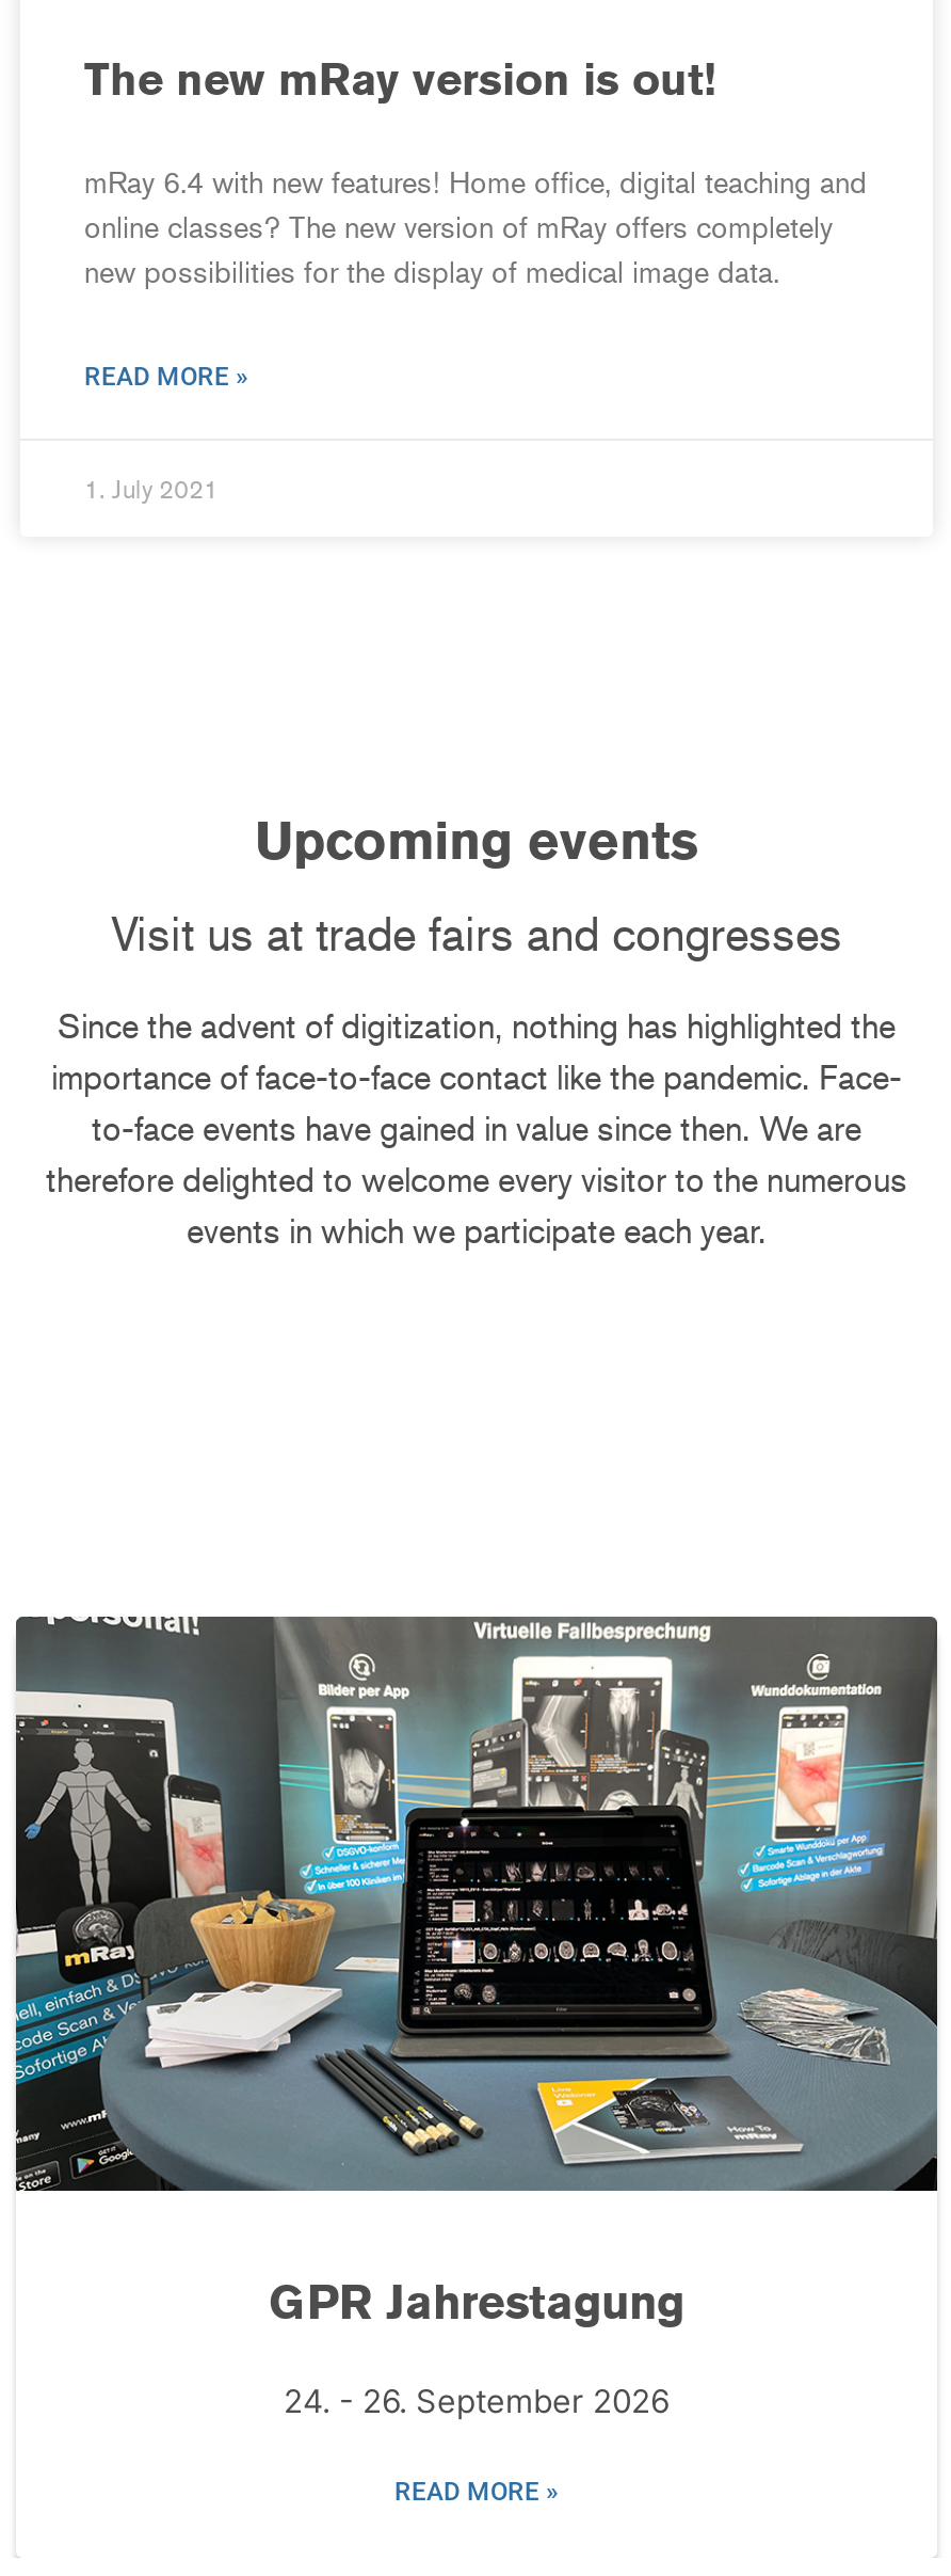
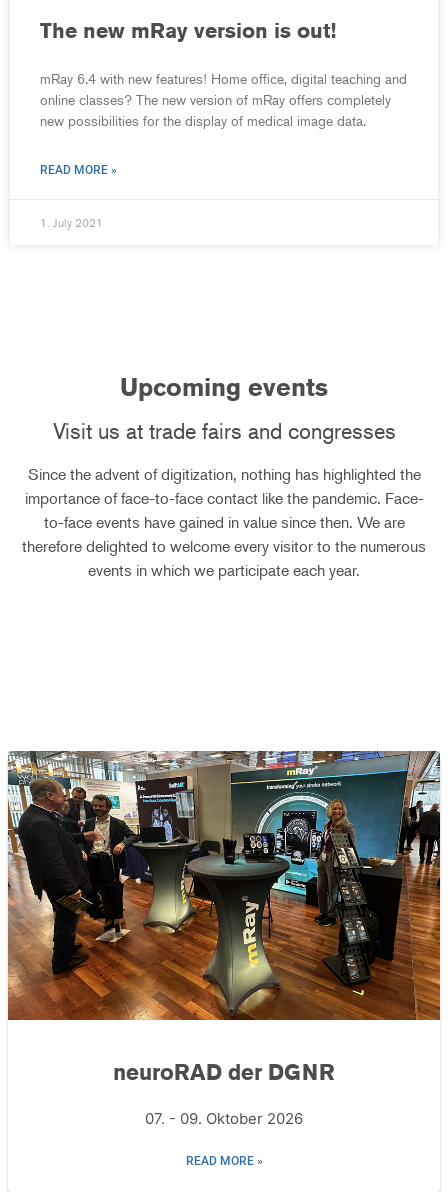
[14,1617,939,2330] [image] | GPR Jahrestagung -> [7,750,441,1085] [image] | neuroRAD der DGNR
[284,2381,670,2421] 24. - 26. September 2026 -> [145,1109,303,1128] 07. - 09. Oktober 2026

